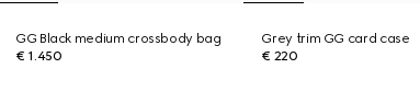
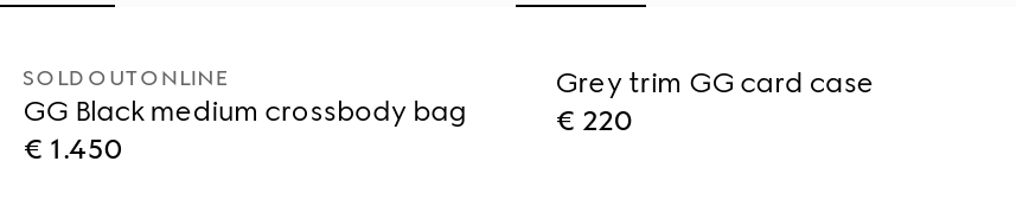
none -> [23,64,226,90] SOLD OUT ONLINE

